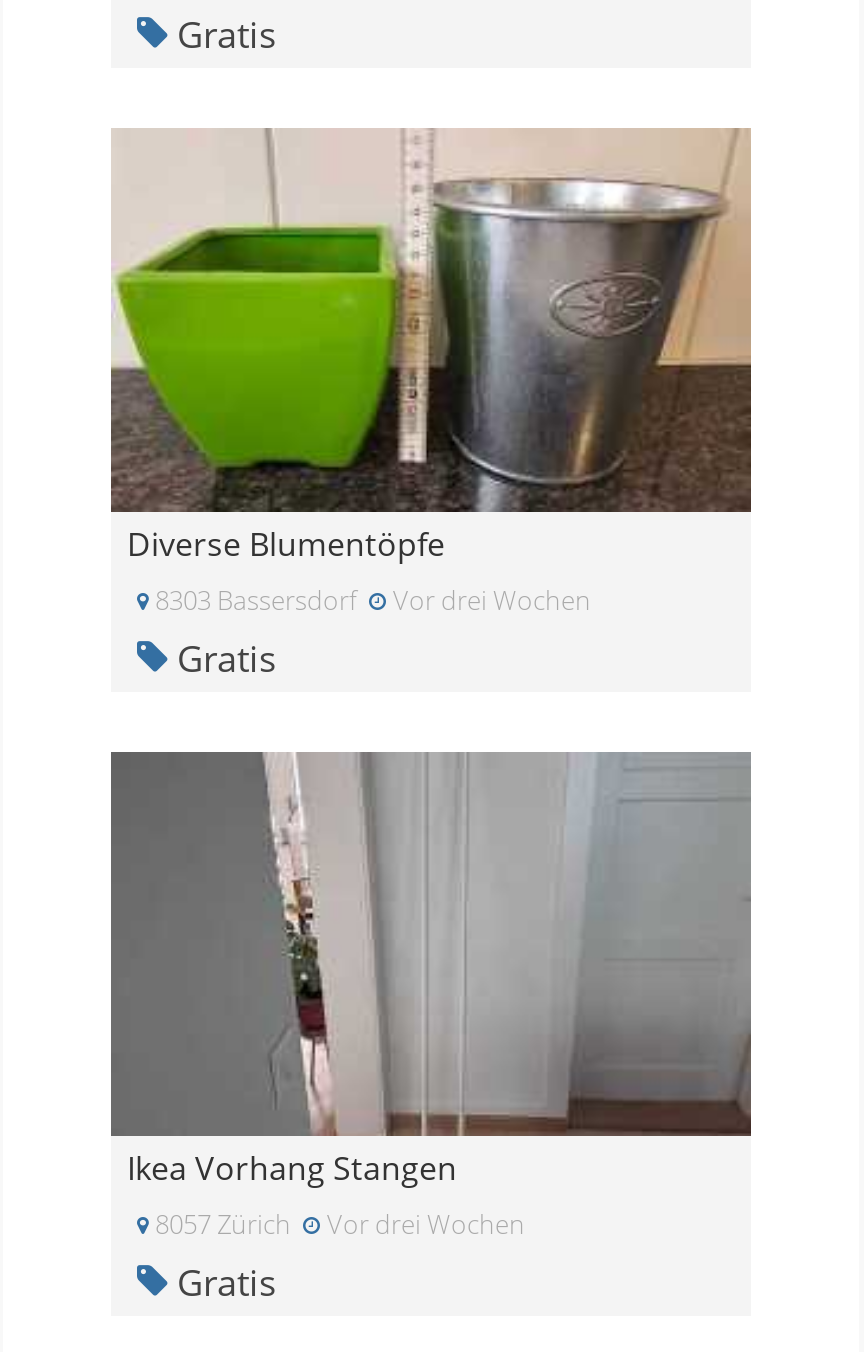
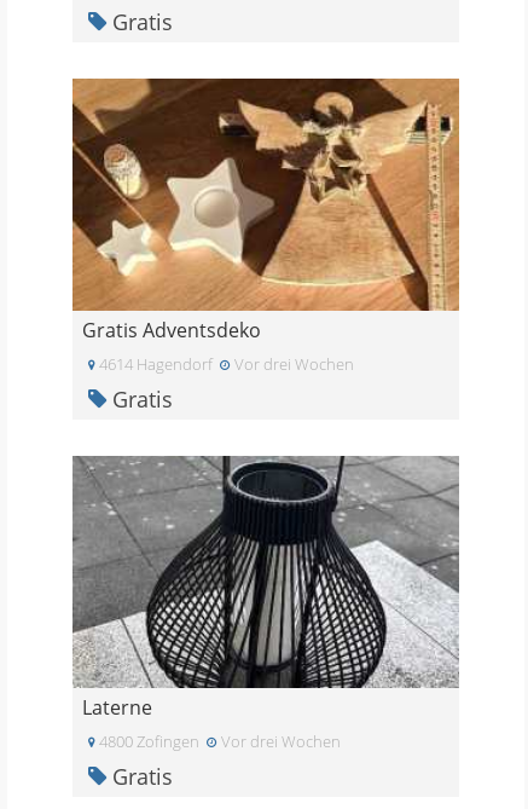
[111,128,753,618] [image] | Diverse Blumentöpfe | 8303 Bassersdorf -> [71,77,460,375] [image] | Gratis Adventsdeko | 4614 Hagendorf
[111,752,751,1242] [image] | Ikea Vorhang Stangen | 8057 Zürich -> [72,456,459,752] [image] | Laterne | 4800 Zofingen

